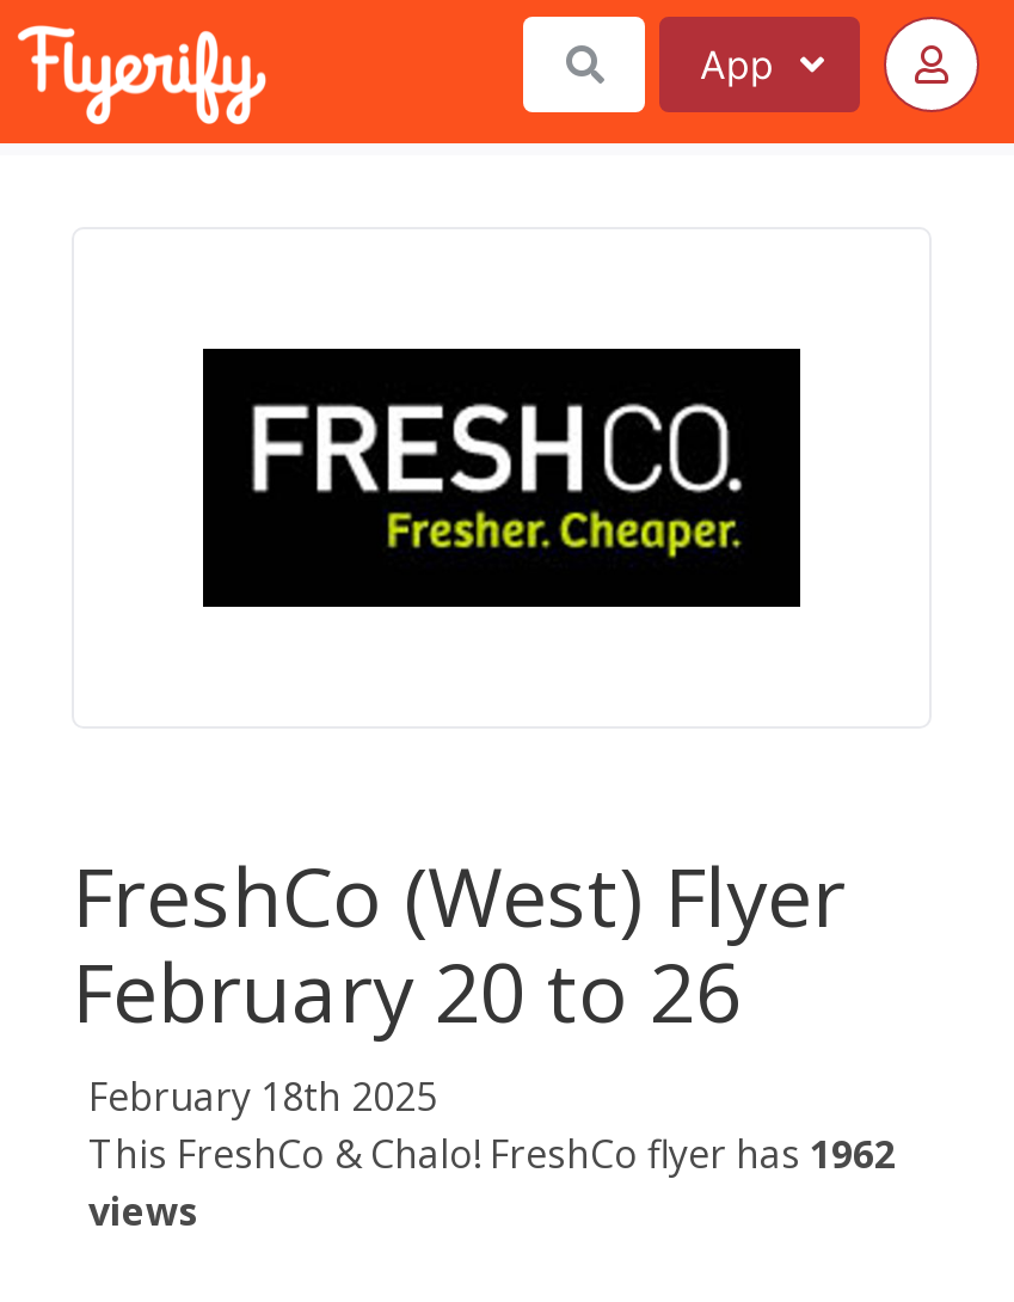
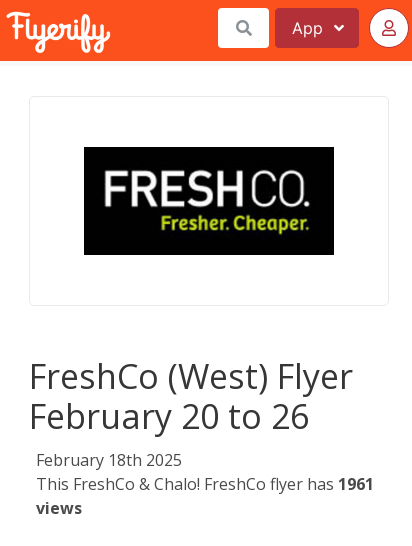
[88,1129,896,1181] This FreshCo & Chalo! FreshCo flyer has 1962 -> [36,473,374,495] This FreshCo & Chalo! FreshCo flyer has 1961

